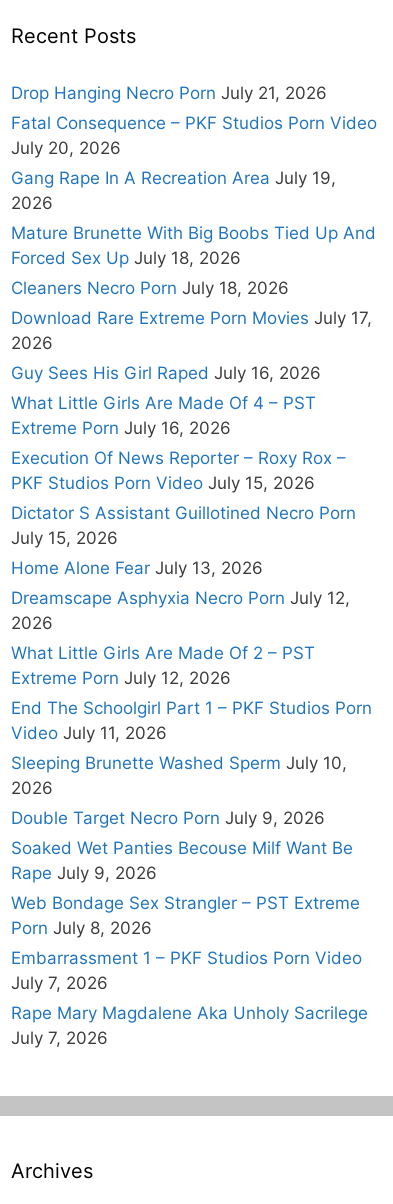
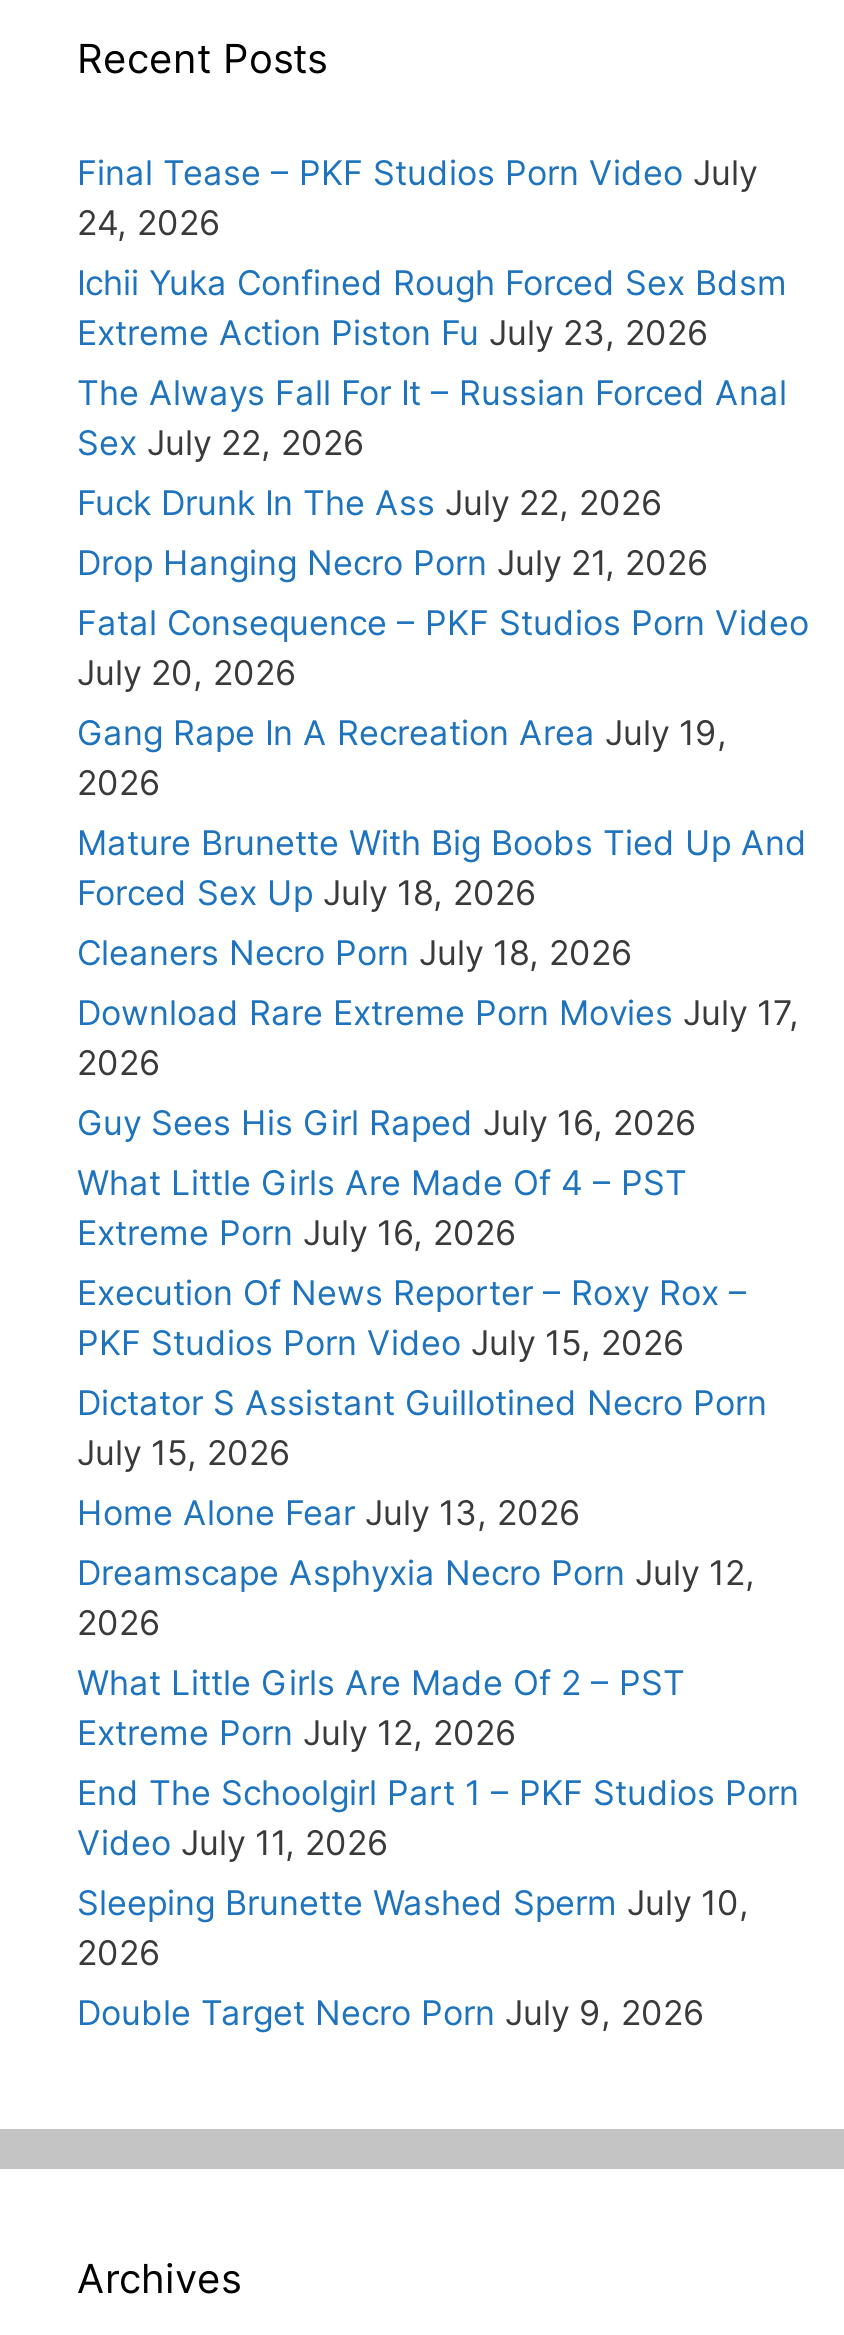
none -> [77,153,787,523] Final Tease – PKF Studios Porn Video July | 24, 2026 | Ichii Yuka Confined Rough Forced Sex Bdsm | Extreme Action Piston Fu July 23, 2026 | The Always Fall For It – Russian Forced Anal | Sex July 22, 2026 | Fuck Drunk In The Ass July 22, 2026
moved [11,83,377,828] -> [77,543,809,2033]: Drop Hanging Necro Porn July 21, 2026 | Fatal Consequence – PKF Studios Porn Video | July 20, 2026 | ... | 2026 | Double Target Necro Porn July 9, 2026
[11,838,368,1048] Soaked Wet Panties Becouse Milf Want Be | Rape July 9, 2026 | Web Bondage Sex Strangler – PST Extreme | Porn July 8, 2026 | Embarrassment 1 – PKF Studios Porn Video | July 7, 2026 | Rape Mary Magdalene Aka Unholy Sacrilege | July 7, 2026 -> none

